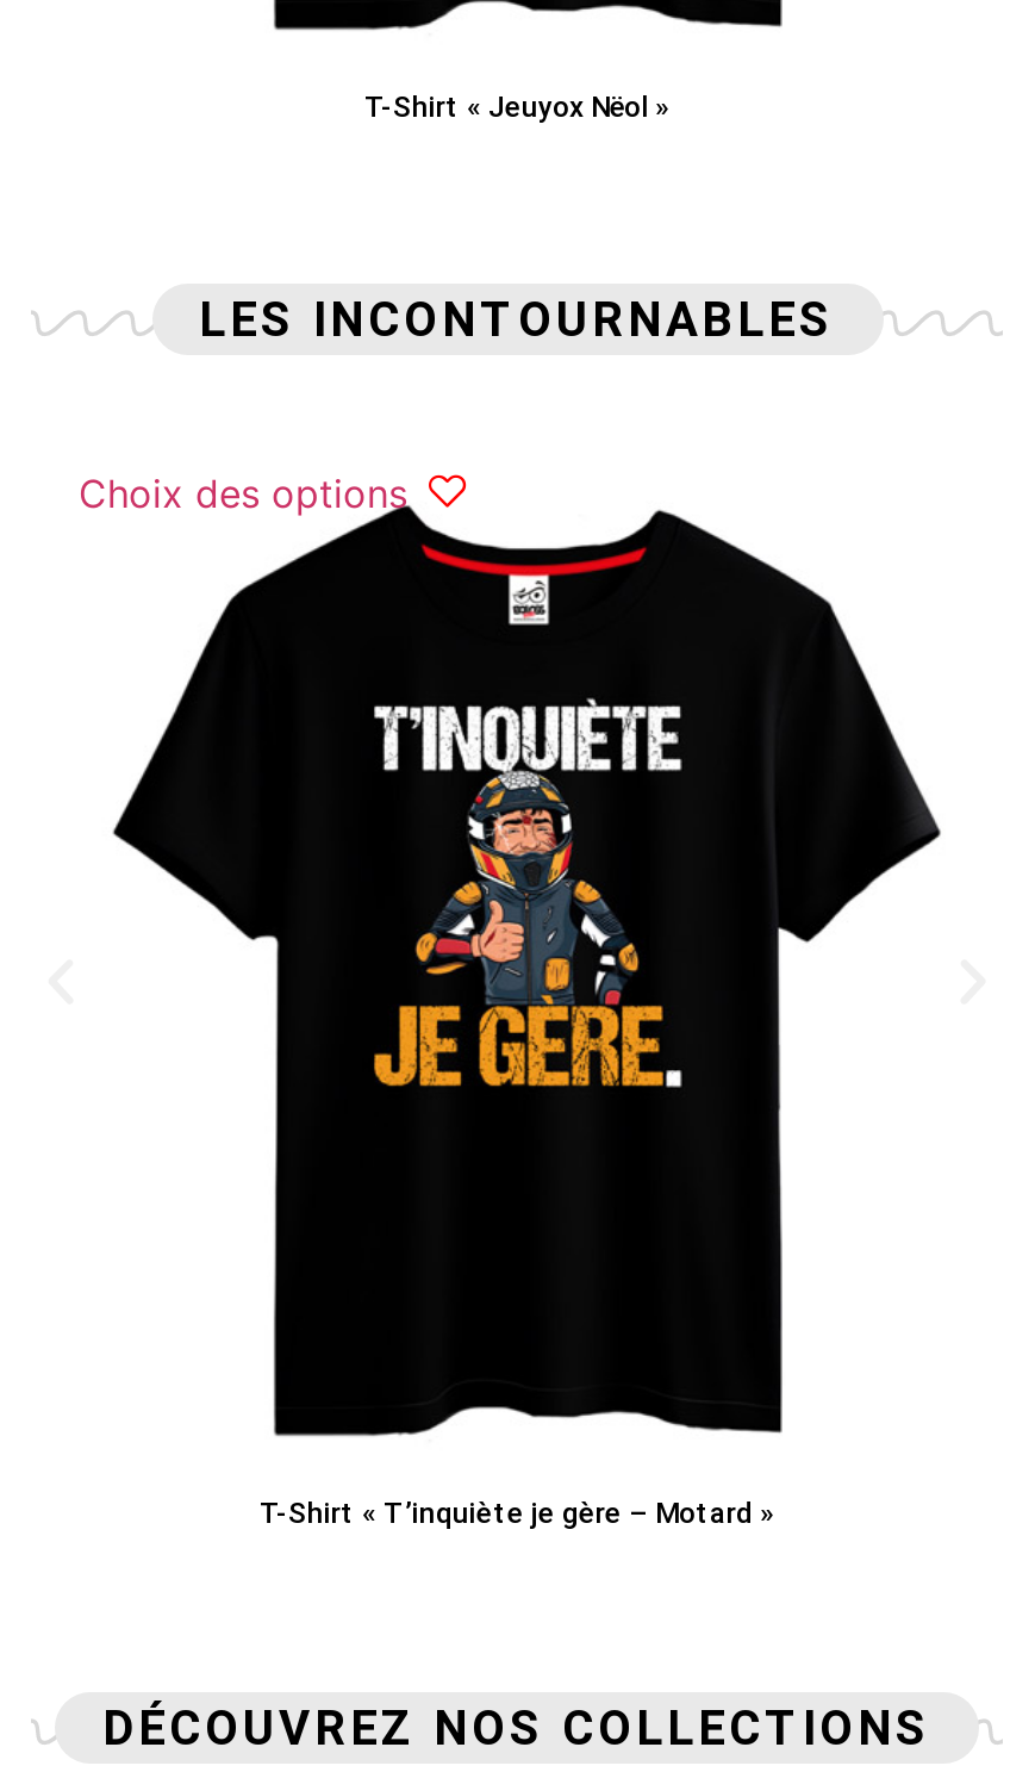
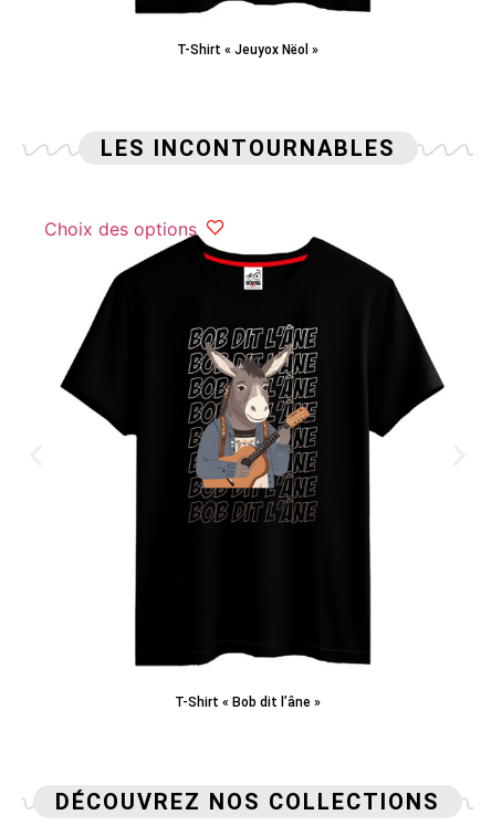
[372,696,684,1123] [image] -> [181,323,324,523] [image]
[260,1498,774,1531] T-Shirt « T’inquiète je gère – Motard » -> [175,695,321,710] T-Shirt « Bob dit l’âne »

